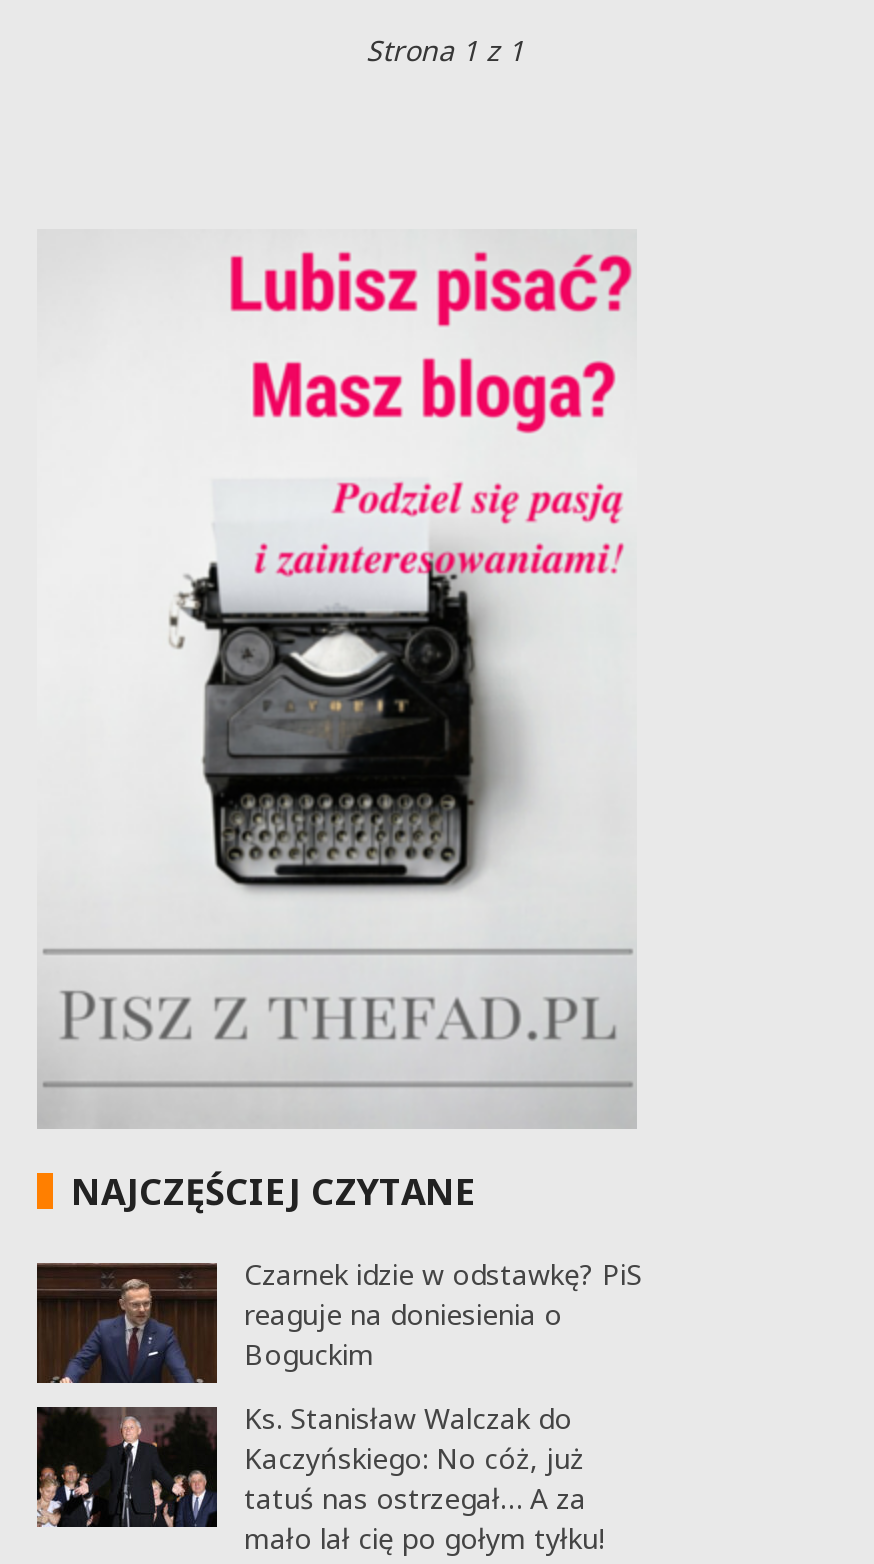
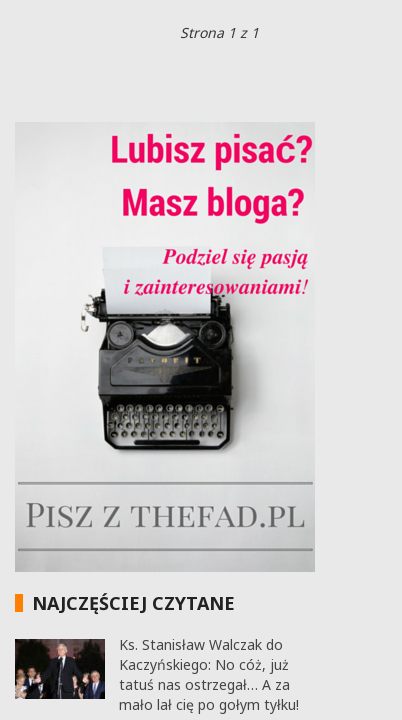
[37,1254,642,1385] [image] | Czarnek idzie w odstawkę? PiS | reaguje na doniesienia o | Boguckim -> none

